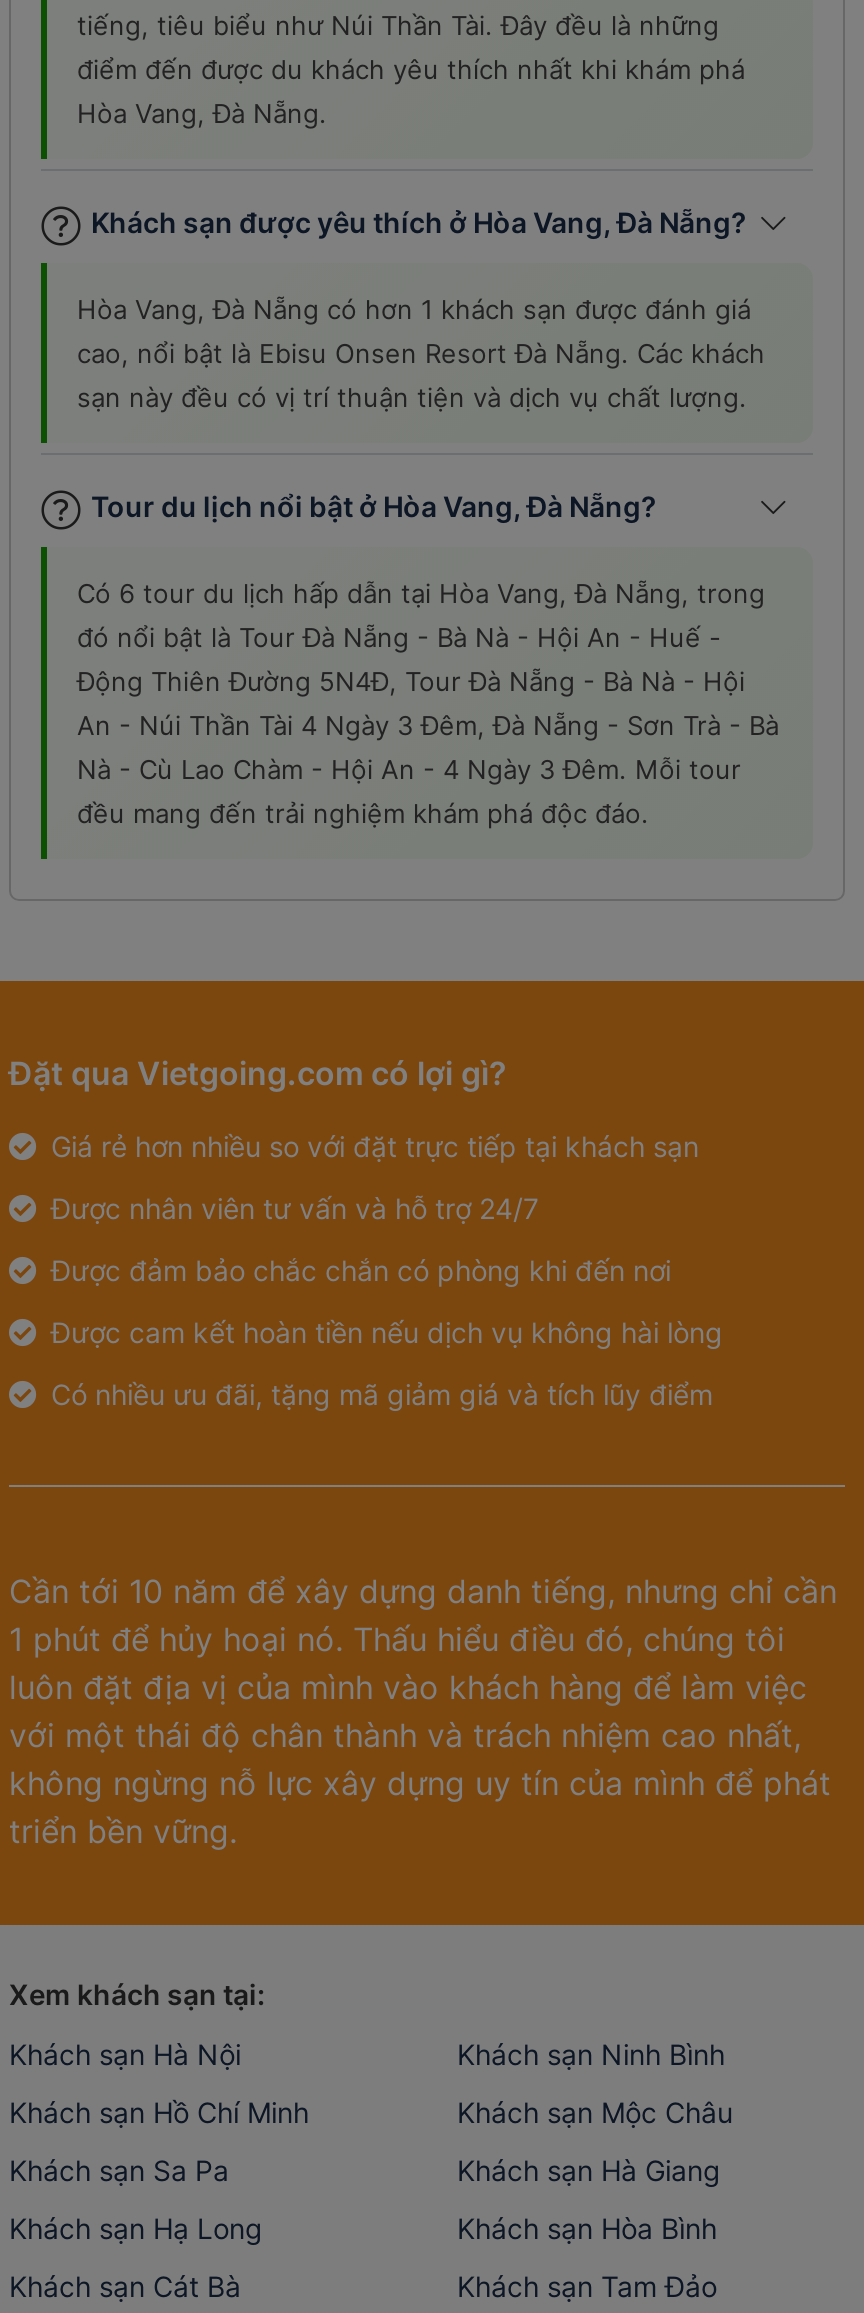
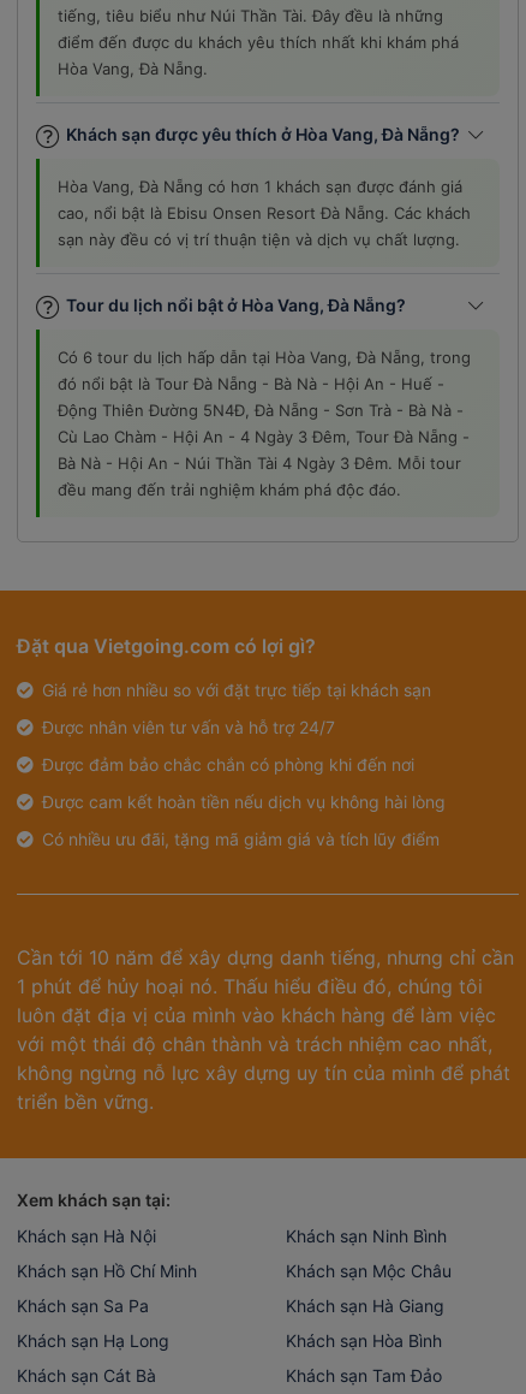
[77,665,779,785] Động Thiên Đường 5N4Đ, Tour Đà Nẵng - Bà Nà - Hội | An - Núi Thần Tài 4 Ngày 3 Đêm, Đà Nẵng - Sơn Trà - Bà | Nà - Cù Lao Chàm - Hội An - 4 Ngày 3 Đêm. Mỗi tour -> [58,401,470,473] Động Thiên Đường 5N4Đ, Đà Nẵng - Sơn Trà - Bà Nà - | Cù Lao Chàm - Hội An - 4 Ngày 3 Đêm, Tour Đà Nẵng - | Bà Nà - Hội An - Núi Thần Tài 4 Ngày 3 Đêm. Mỗi tour

